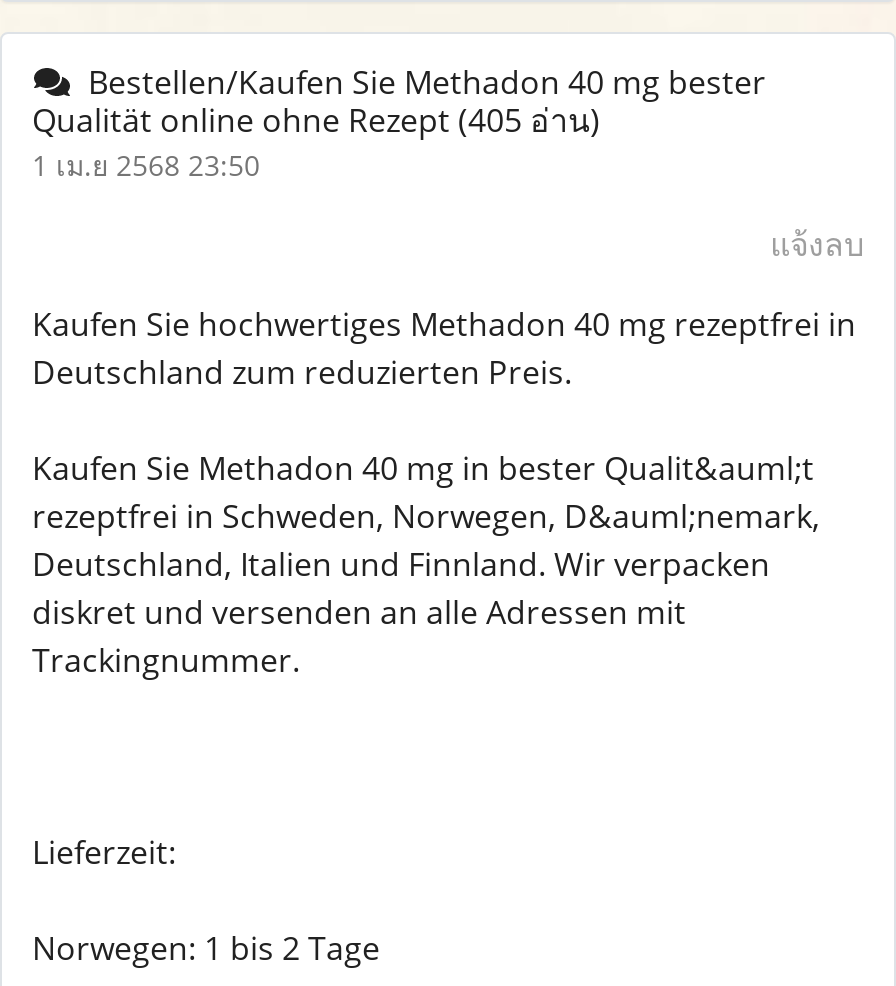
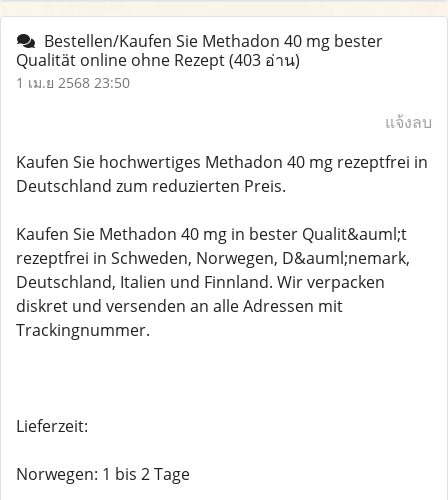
[32,98,600,142] Qualität online ohne Rezept (405 อ่าน) -> [16,49,300,71] Qualität online ohne Rezept (403 อ่าน)

